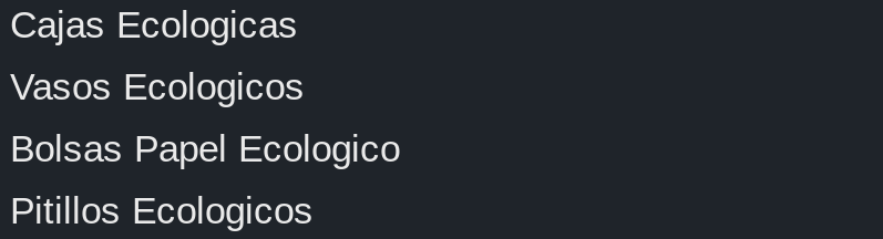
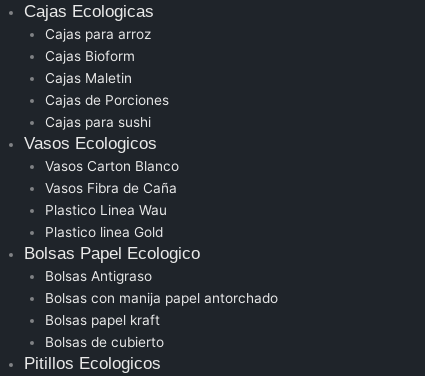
none -> [44,26,168,130] Cajas para arroz | Cajas Bioform | Cajas Maletin | Cajas de Porciones | Cajas para sushi
none -> [44,158,178,240] Vasos Carton Blanco | Vasos Fibra de Caña | Plastico Linea Wau | Plastico linea Gold
none -> [44,268,277,350] Bolsas Antigraso | Bolsas con manija papel antorchado | Bolsas papel kraft | Bolsas de cubierto

